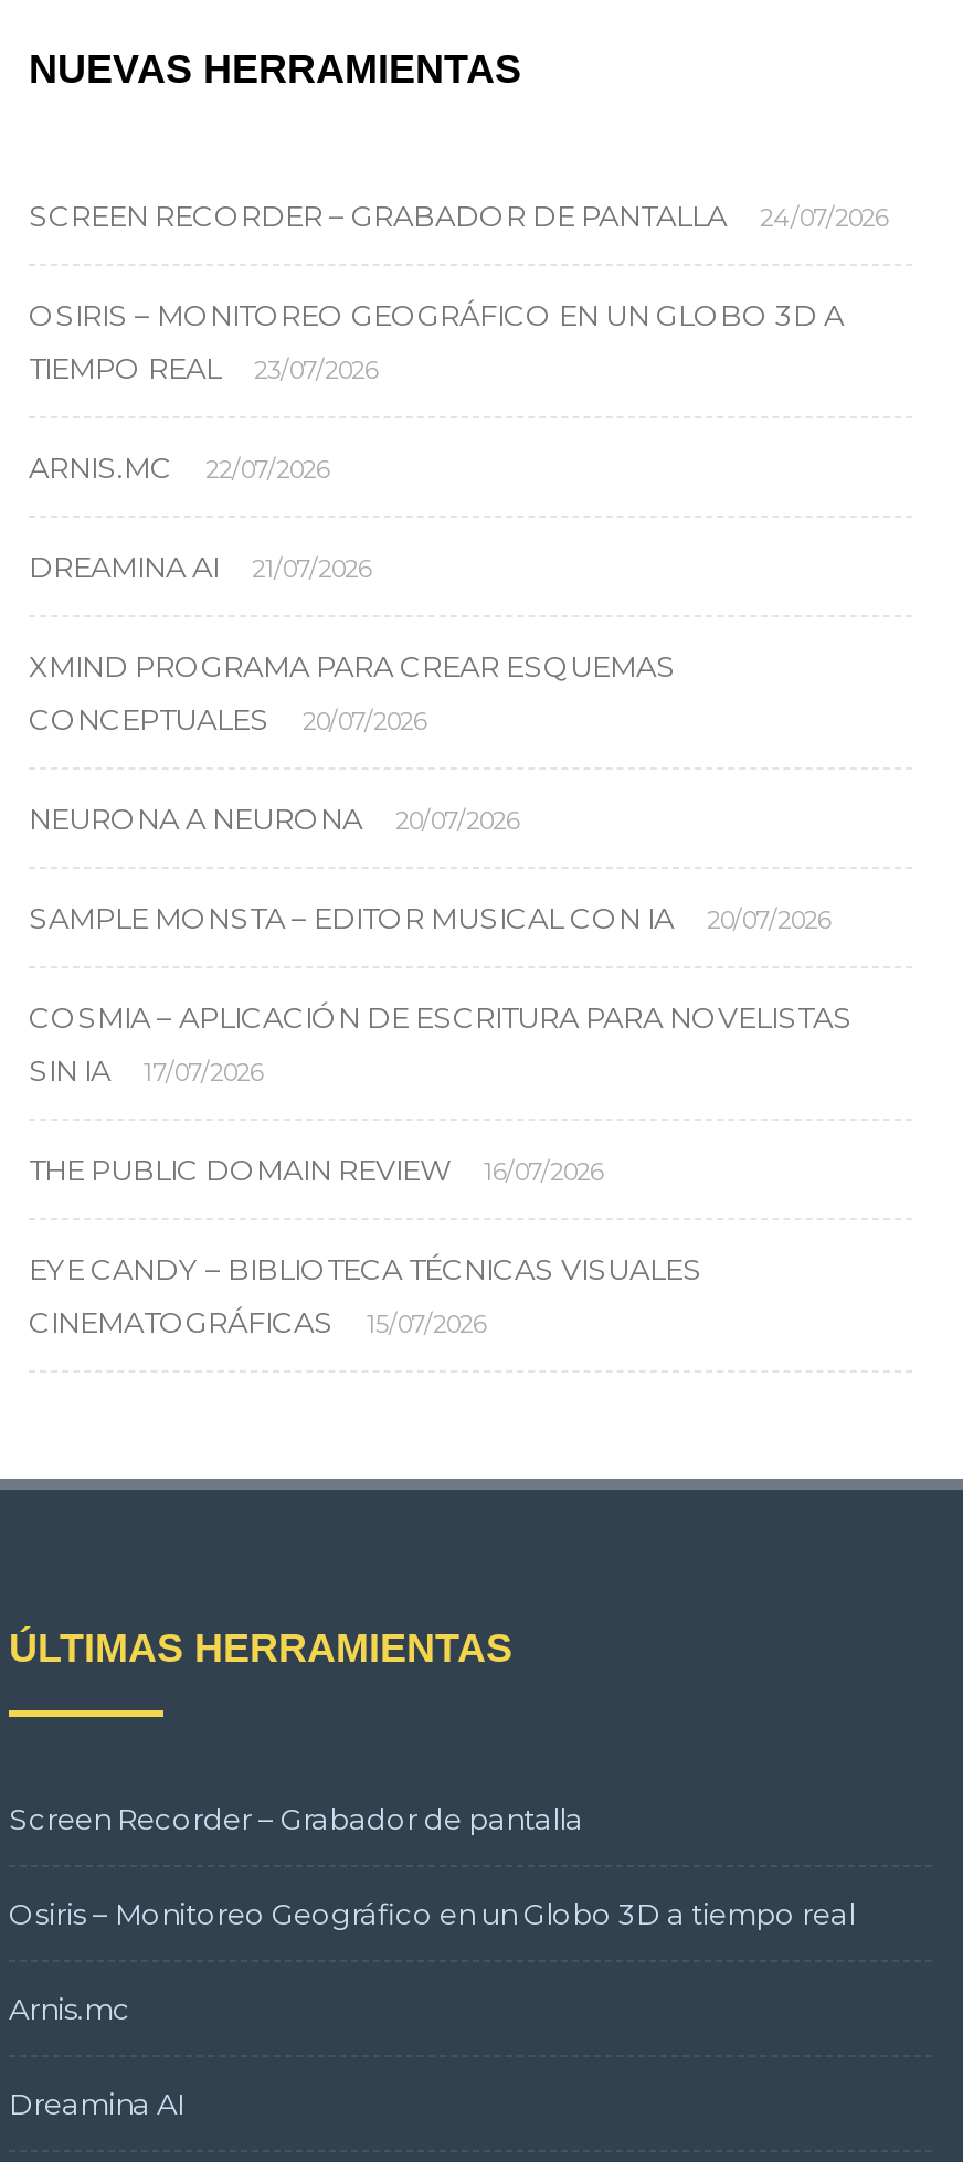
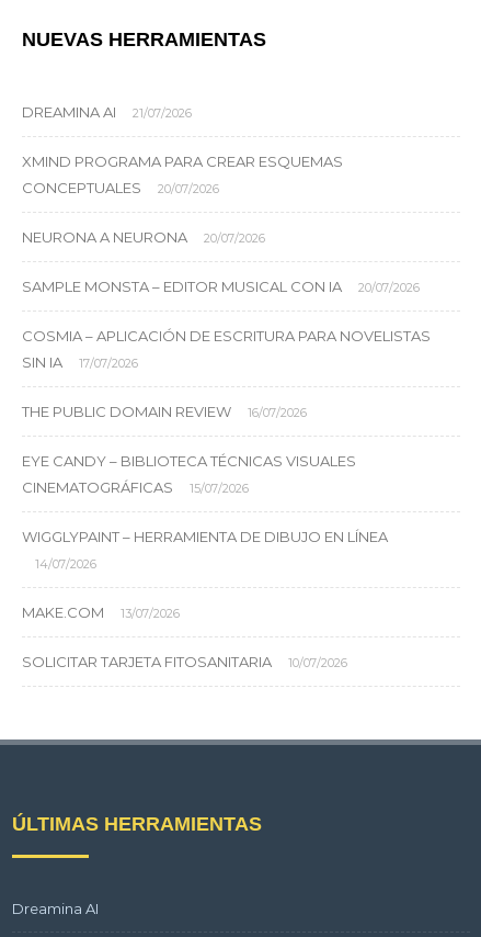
[29,198,888,485] SCREEN RECORDER – GRABADOR DE PANTALLA | 24/07/2026 | OSIRIS – MONITOREO GEOGRÁFICO EN UN GLOBO 3D A | TIEMPO REAL | 23/07/2026 | ARNIS.MC | 22/07/2026 -> none
moved [29,549,853,1339] -> [22,103,431,496]: DREAMINA AI | 21/07/2026 | XMIND PROGRAMA PARA CREAR ESQUEMAS | ... | CINEMATOGRÁFICAS | 15/07/2026
none -> [22,528,388,670] WIGGLYPAINT – HERRAMIENTA DE DIBUJO EN LÍNEA | 14/07/2026 | MAKE.COM | 13/07/2026 | SOLICITAR TARJETA FITOSANITARIA | 10/07/2026
[9,1801,855,2026] Screen Recorder – Grabador de pantalla | Osiris – Monitoreo Geográfico en un Globo 3D a tiempo real | Arnis.mc -> none

